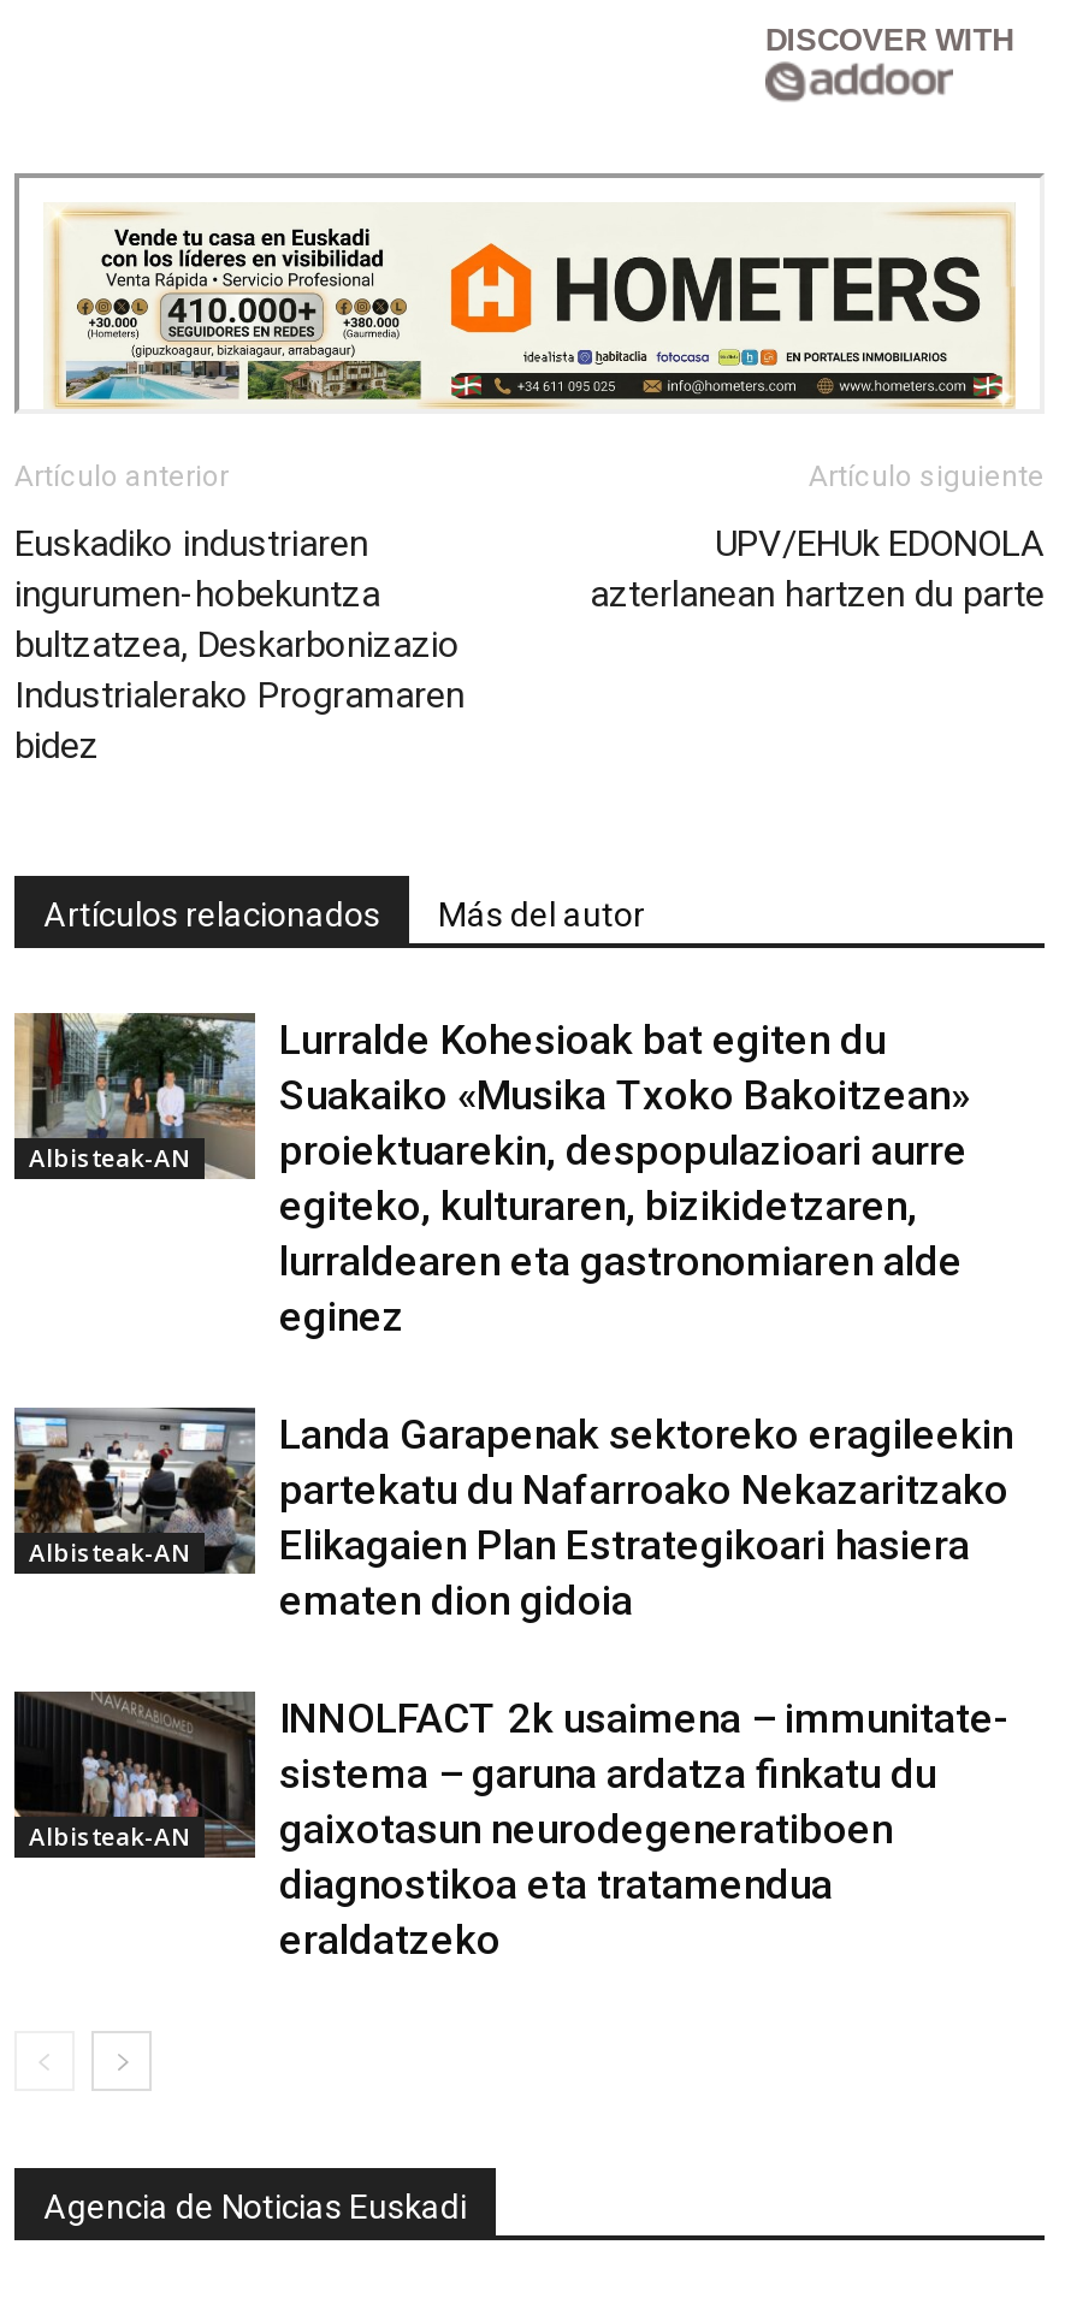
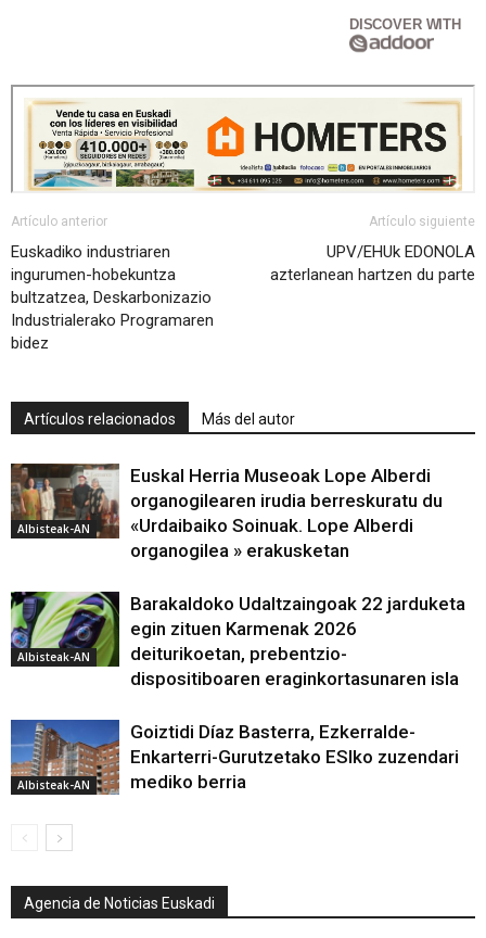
[17,1013,970,1341] [image] | Lurralde Kohesioak bat egiten du | Suakaiko «Musika Txoko Bakoitzean» | proiektuarekin, despopulazioari aurre | egiteko, kulturaren, bizikidetzaren, | lurraldearen eta gastronomiaren alde | eginez -> [10,462,443,561] [image] | Euskal Herria Museoak Lope Alberdi | organogilearen irudia berreskuratu du | «Urdaibaiko Soinuak. Lope Alberdi | organogilea » erakusketan
[12,1408,1013,1624] [image] | Landa Garapenak sektoreko eragileekin | partekatu du Nafarroako Nekazaritzako | Elikagaien Plan Estrategikoari hasiera | ematen dion gidoia -> [10,591,465,689] [image] | Barakaldoko Udaltzaingoak 22 jarduketa | egin zituen Karmenak 2026 | deiturikoetan, prebentzio- | dispositiboaren eraginkortasunaren isla
[12,1689,1008,1964] [image] | INNOLFACT 2k usaimena – immunitate- | sistema – garuna ardatza finkatu du | gaixotasun neurodegeneratiboen | diagnostikoa eta tratamendua | eraldatzeko -> [10,719,459,796] [image] | Goiztidi Díaz Basterra, Ezkerralde- | Enkarterri-Gurutzetako ESIko zuzendari | mediko berria

